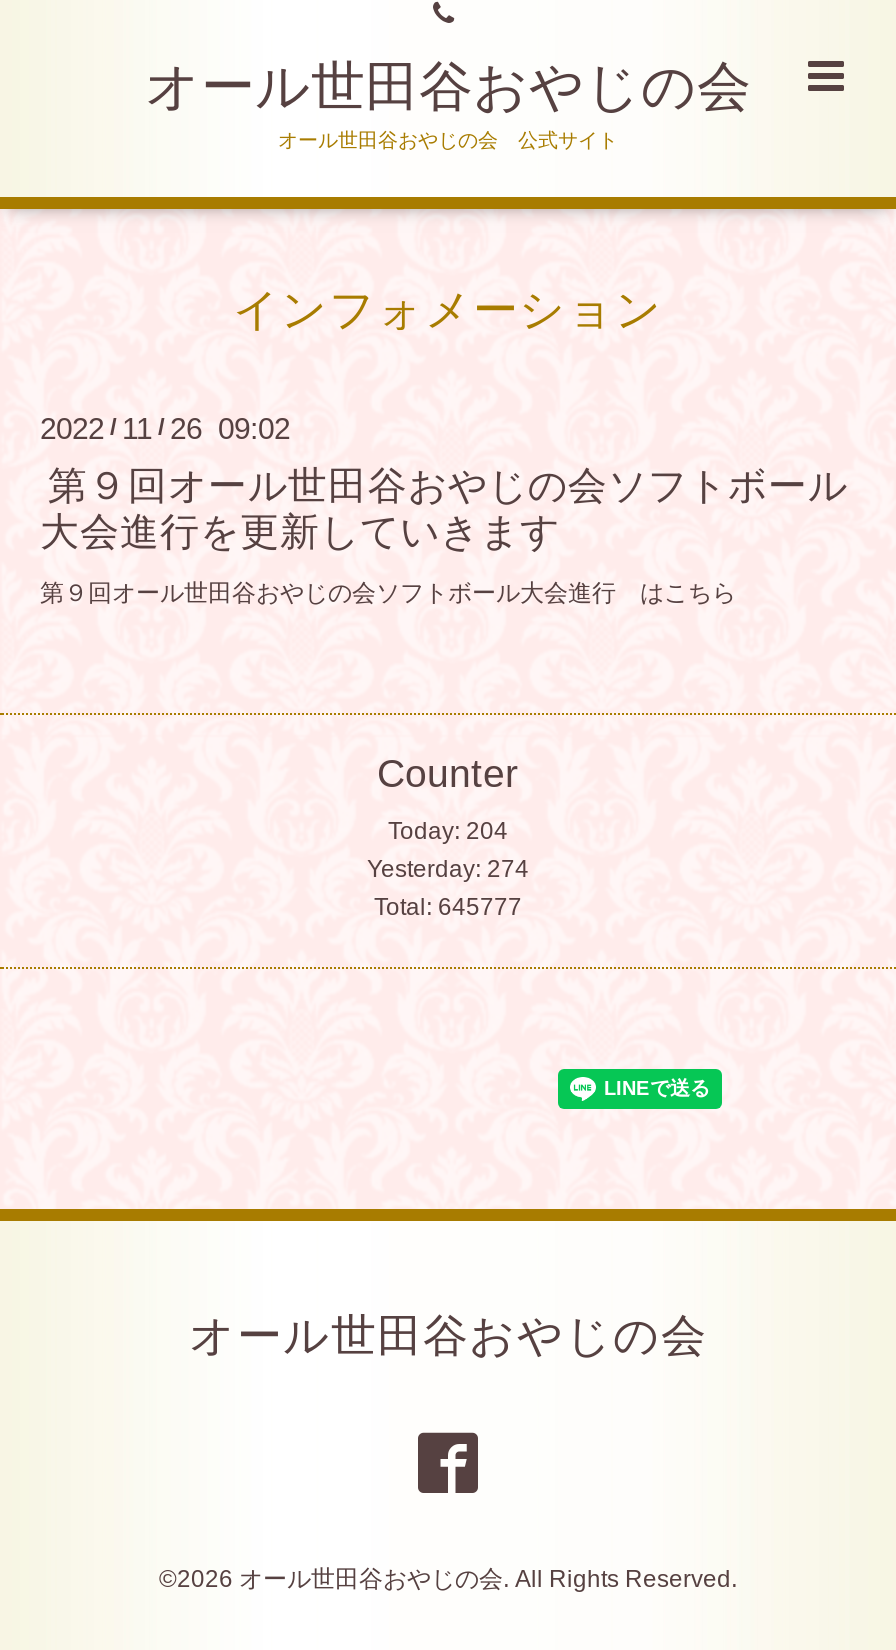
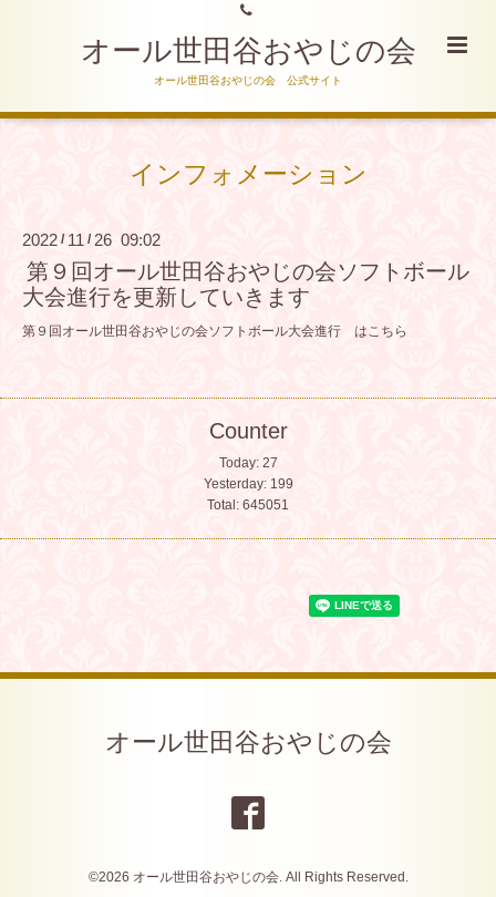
[388,817,508,845] Today: 204 -> [219,455,277,470] Today: 27
[367,855,529,883] Yesterday: 274 -> [203,476,293,491] Yesterday: 199
[374,893,522,921] Total: 645777 -> [207,497,289,513] Total: 645051

